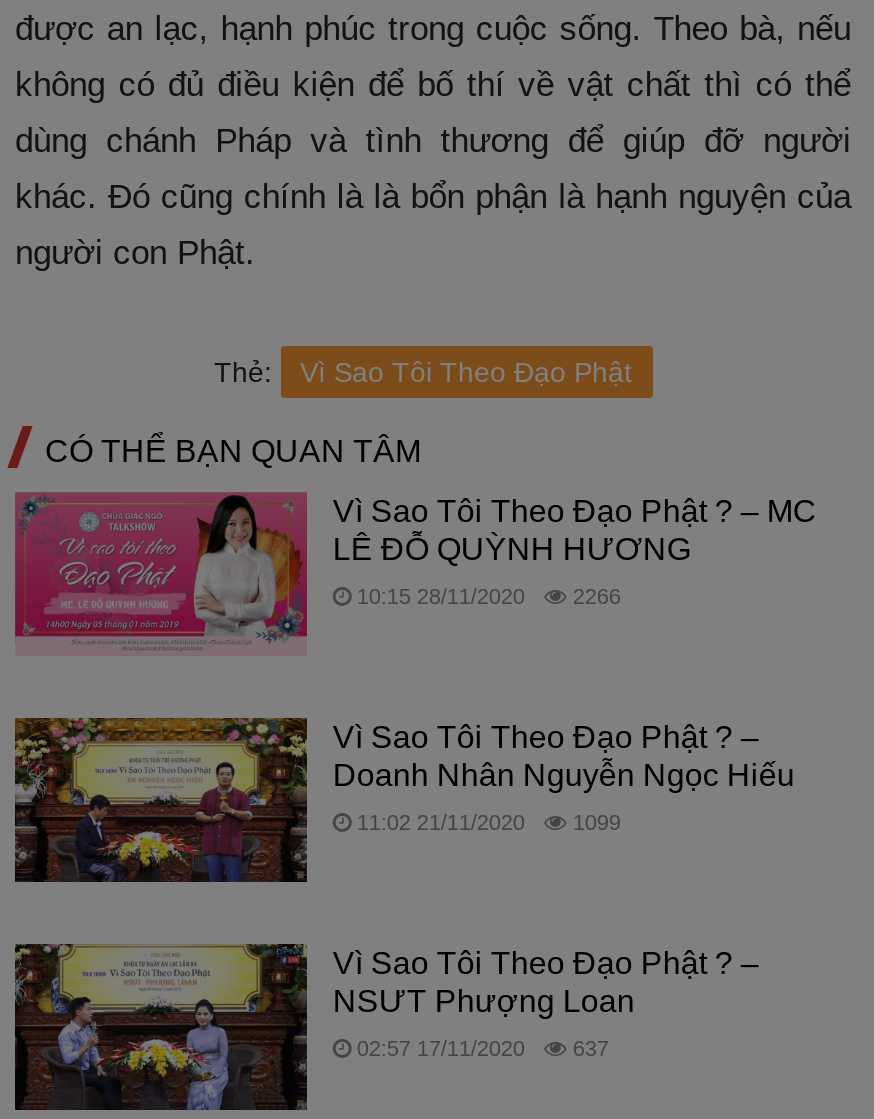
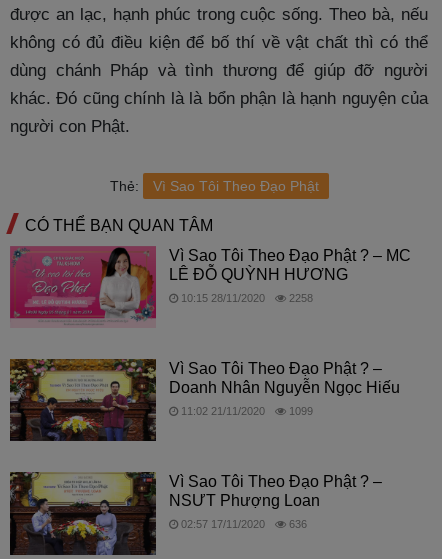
[351,584,621,608] 10:15 28/11/2020 2266 -> [178,292,313,304] 10:15 28/11/2020 2258
[351,1037,609,1061] 02:57 17/11/2020 637 -> [178,518,307,530] 02:57 17/11/2020 636

